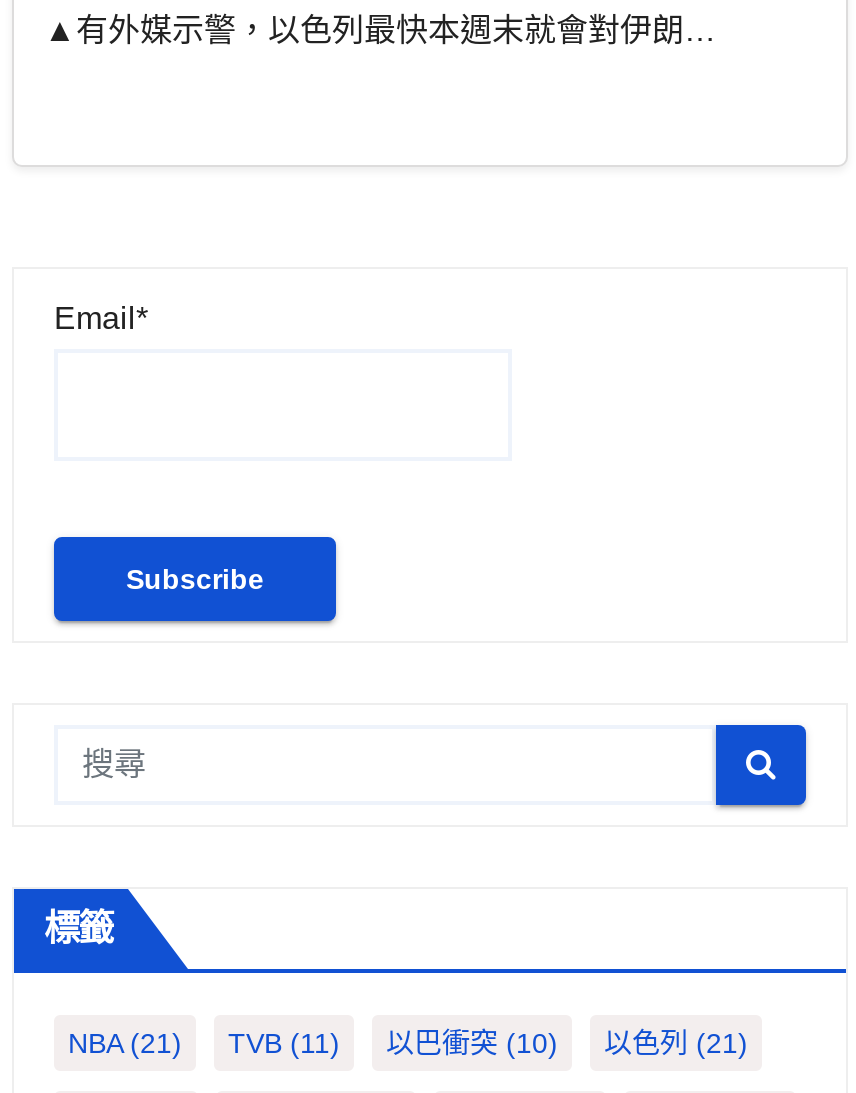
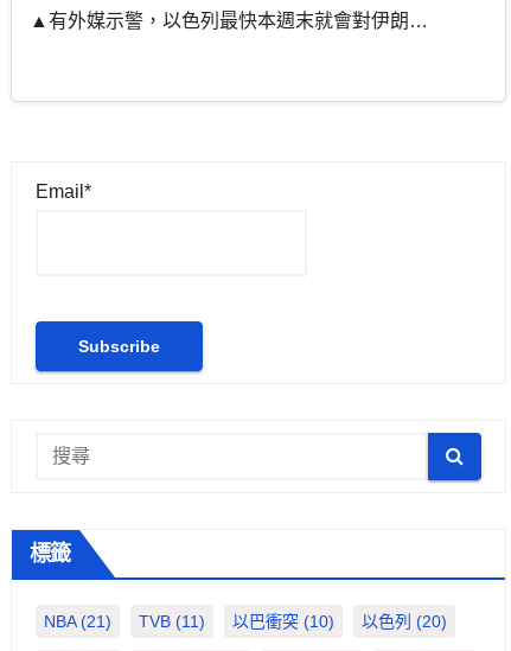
[68,1026,748,1058] NBA (21) TVB (11) 以巴衝突(10) 以色列(21) -> [44,611,447,630] NBA (21) TVB (11) 以巴衝突(10) 以色列(20)

